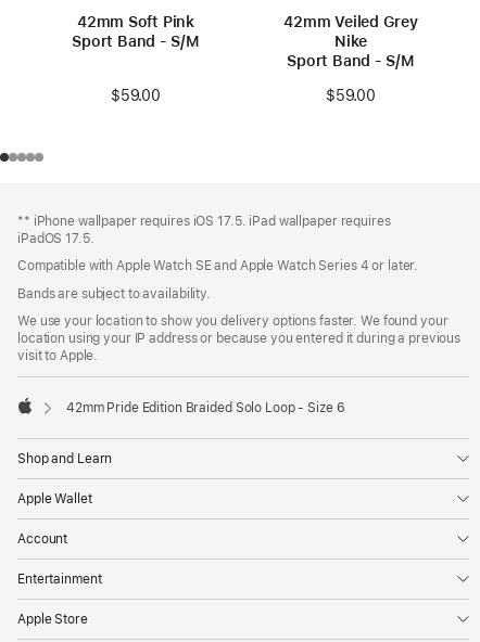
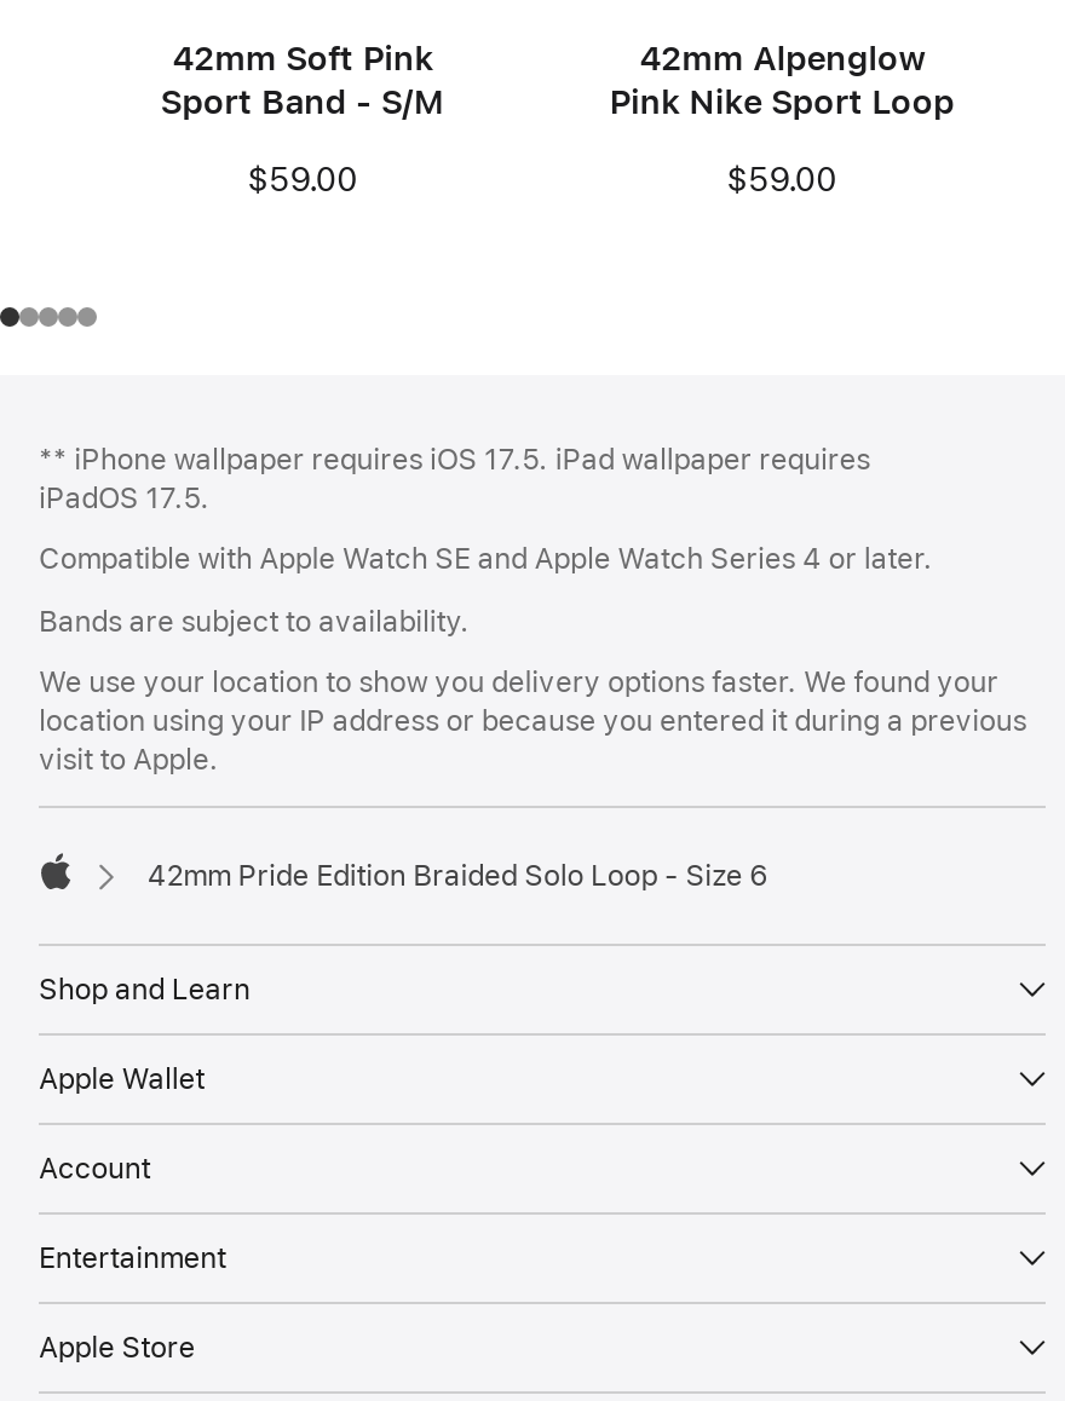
[284,13,418,69] 42mm Veiled Grey | Nike | Sport Band - S/M -> [609,39,954,121] 42mm Alpenglow | Pink Nike Sport Loop

